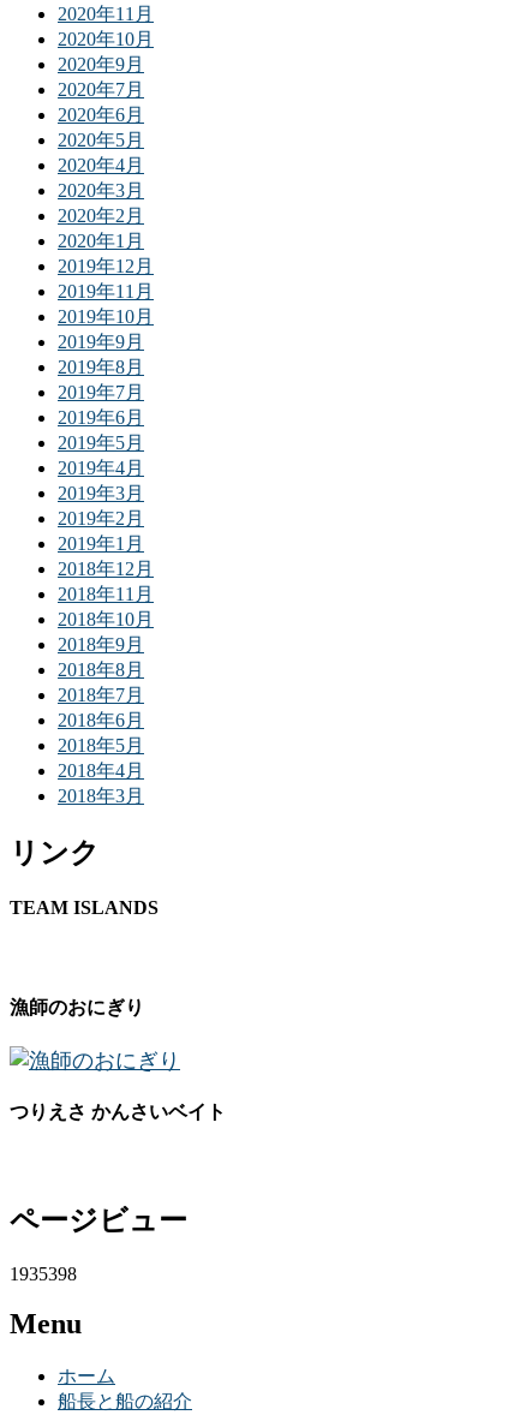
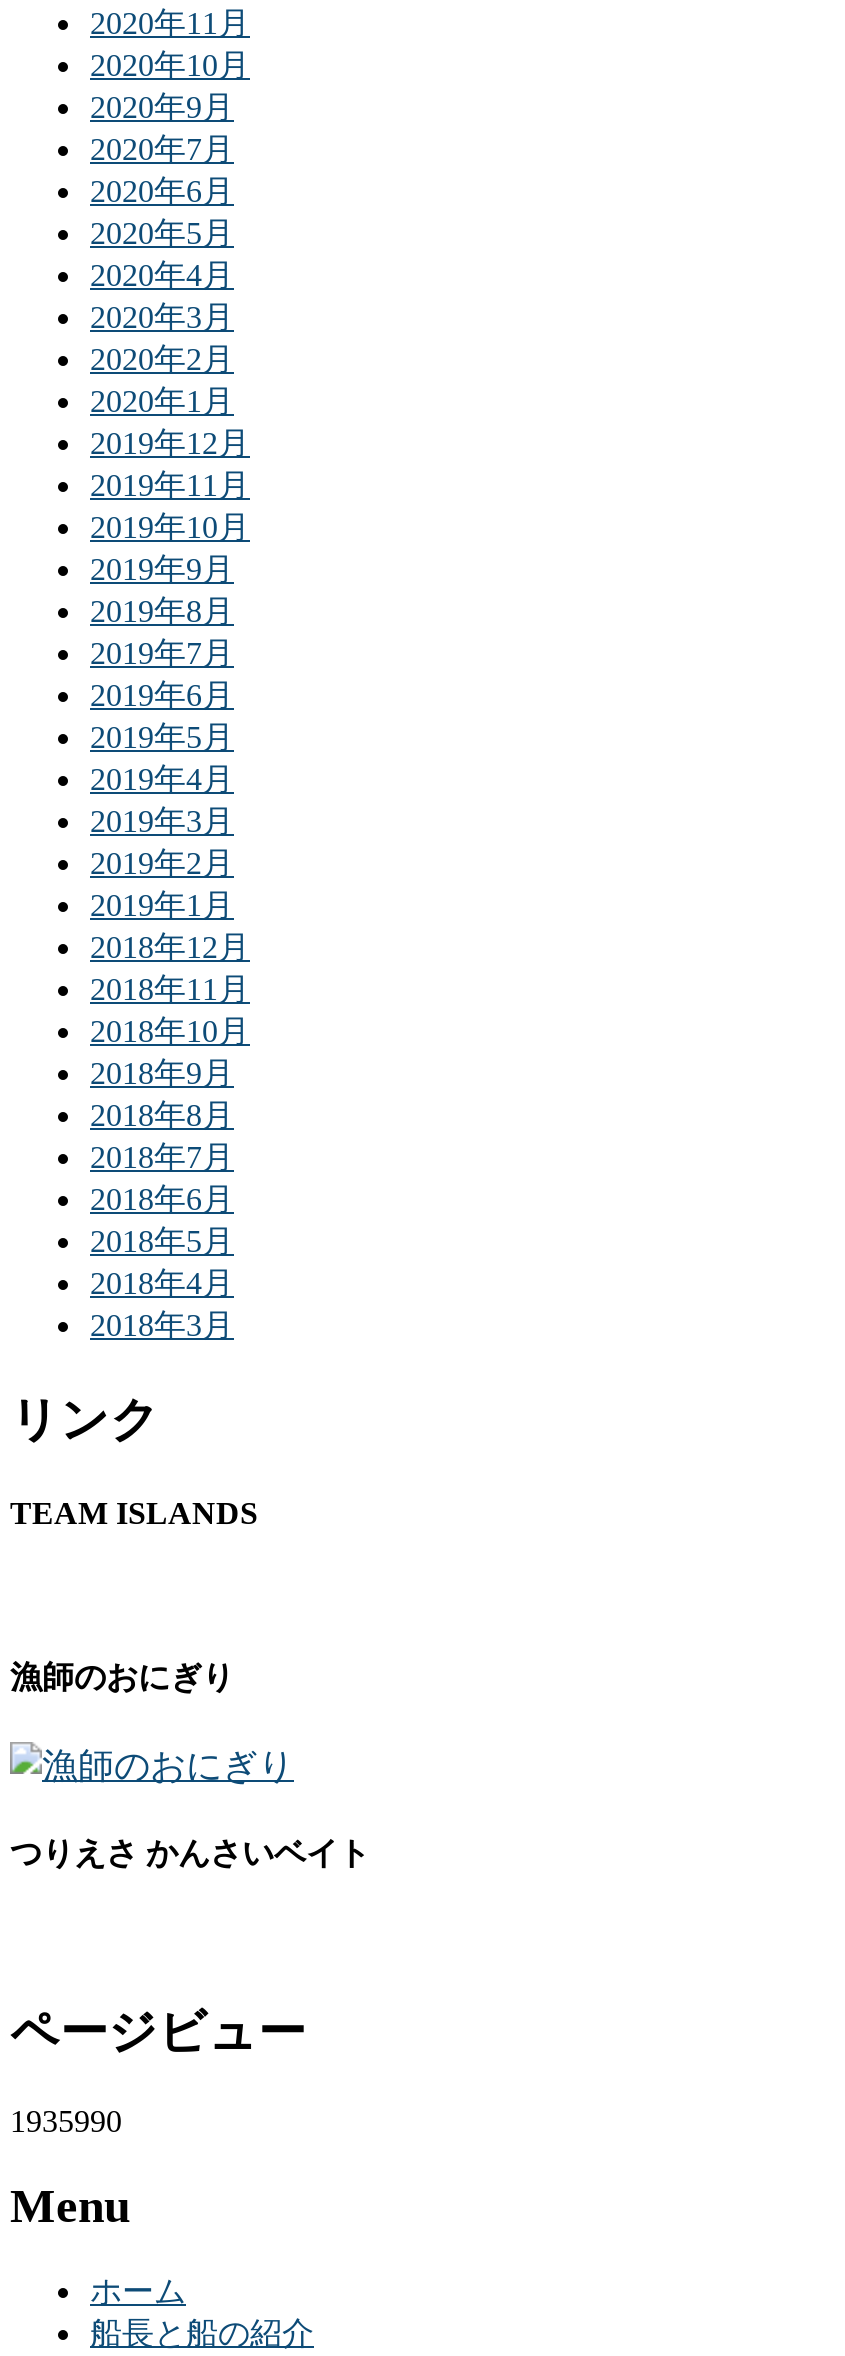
[10,1263,77,1284] 1935398 -> [10,2103,122,2137] 1935990

